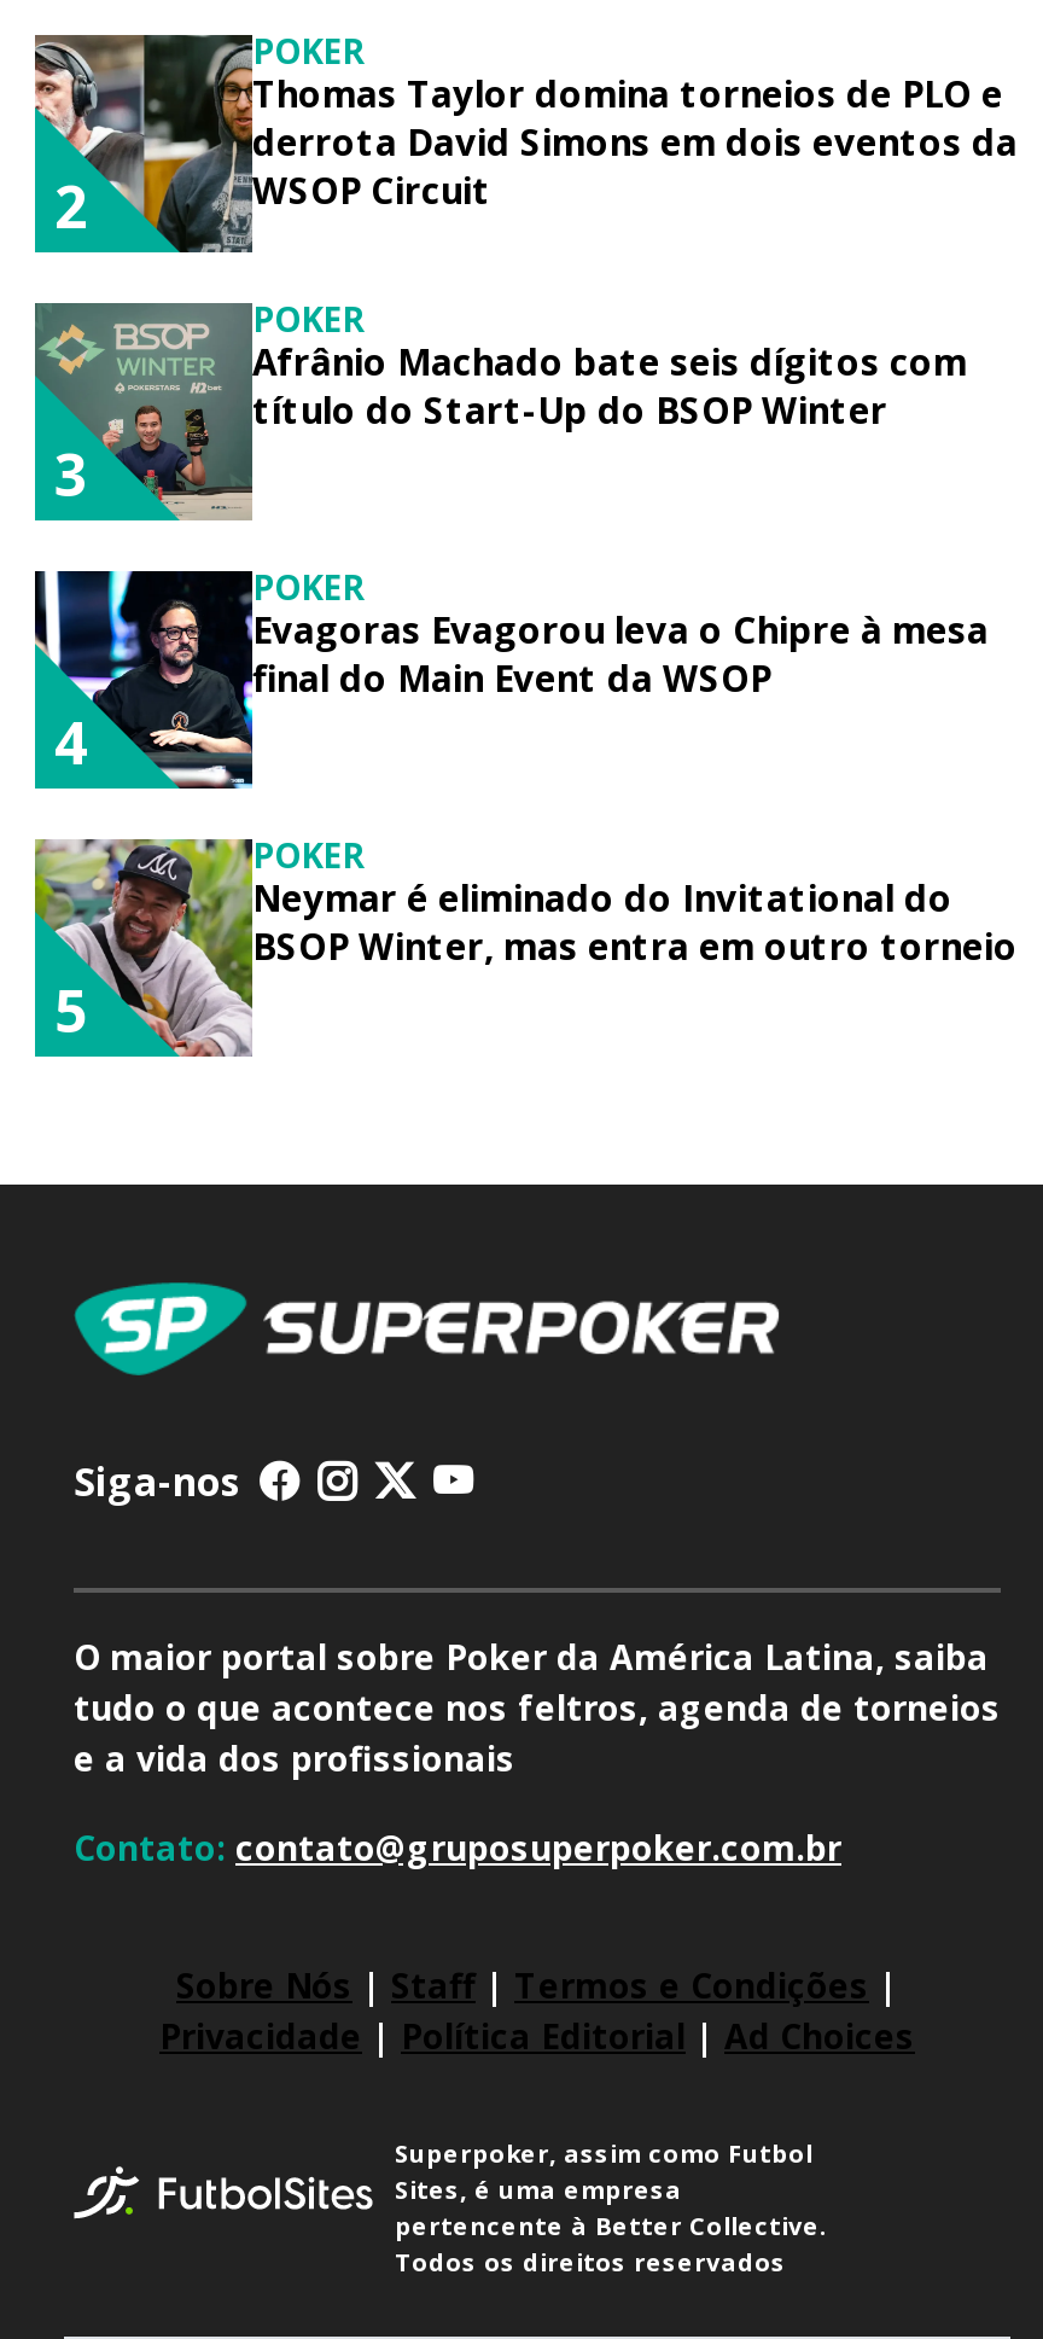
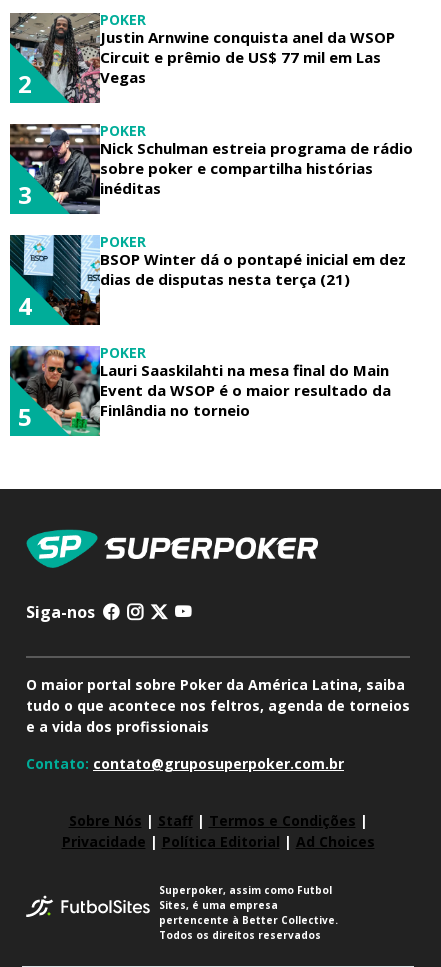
[35,35,1018,252] [image] | Thomas Taylor domina torneios de PLO e | derrota David Simons em dois eventos da | WSOP Circuit -> [9,13,395,104] [image] | Justin Arnwine conquista anel da WSOP | Circuit e prêmio de US$ 77 mil em Las | Vegas
[35,303,967,520] [image] | Afrânio Machado bate seis dígitos com | título do Start-Up do BSOP Winter -> [10,124,413,214] [image] | Nick Schulman estreia programa de rádio | sobre poker e compartilha histórias | inéditas
[35,569,989,791] [image] | Evagoras Evagorou leva o Chipre à mesa | final do Main Event da WSOP -> [10,234,406,326] [image] | BSOP Winter dá o pontapé inicial em dez | dias de disputas nesta terça (21)
[33,837,1018,1059] [image] | Neymar é eliminado do Invitational do | BSOP Winter, mas entra em outro torneio -> [9,345,391,437] [image] | Lauri Saaskilahti na mesa final do Main | Event da WSOP é o maior resultado da | Finlândia no torneio

